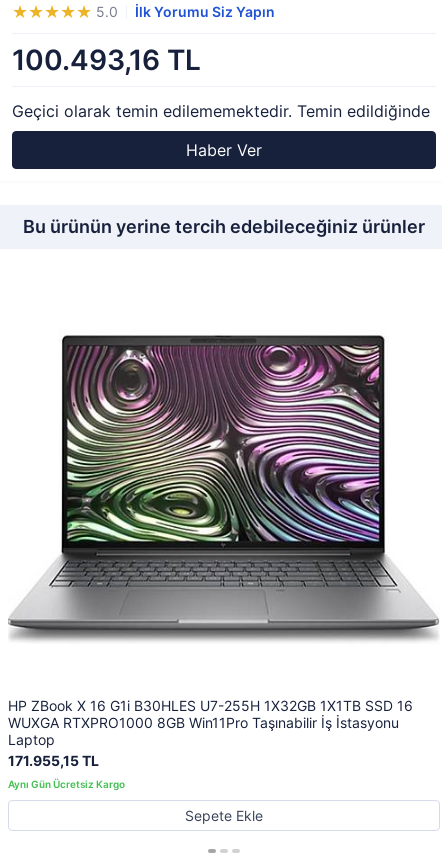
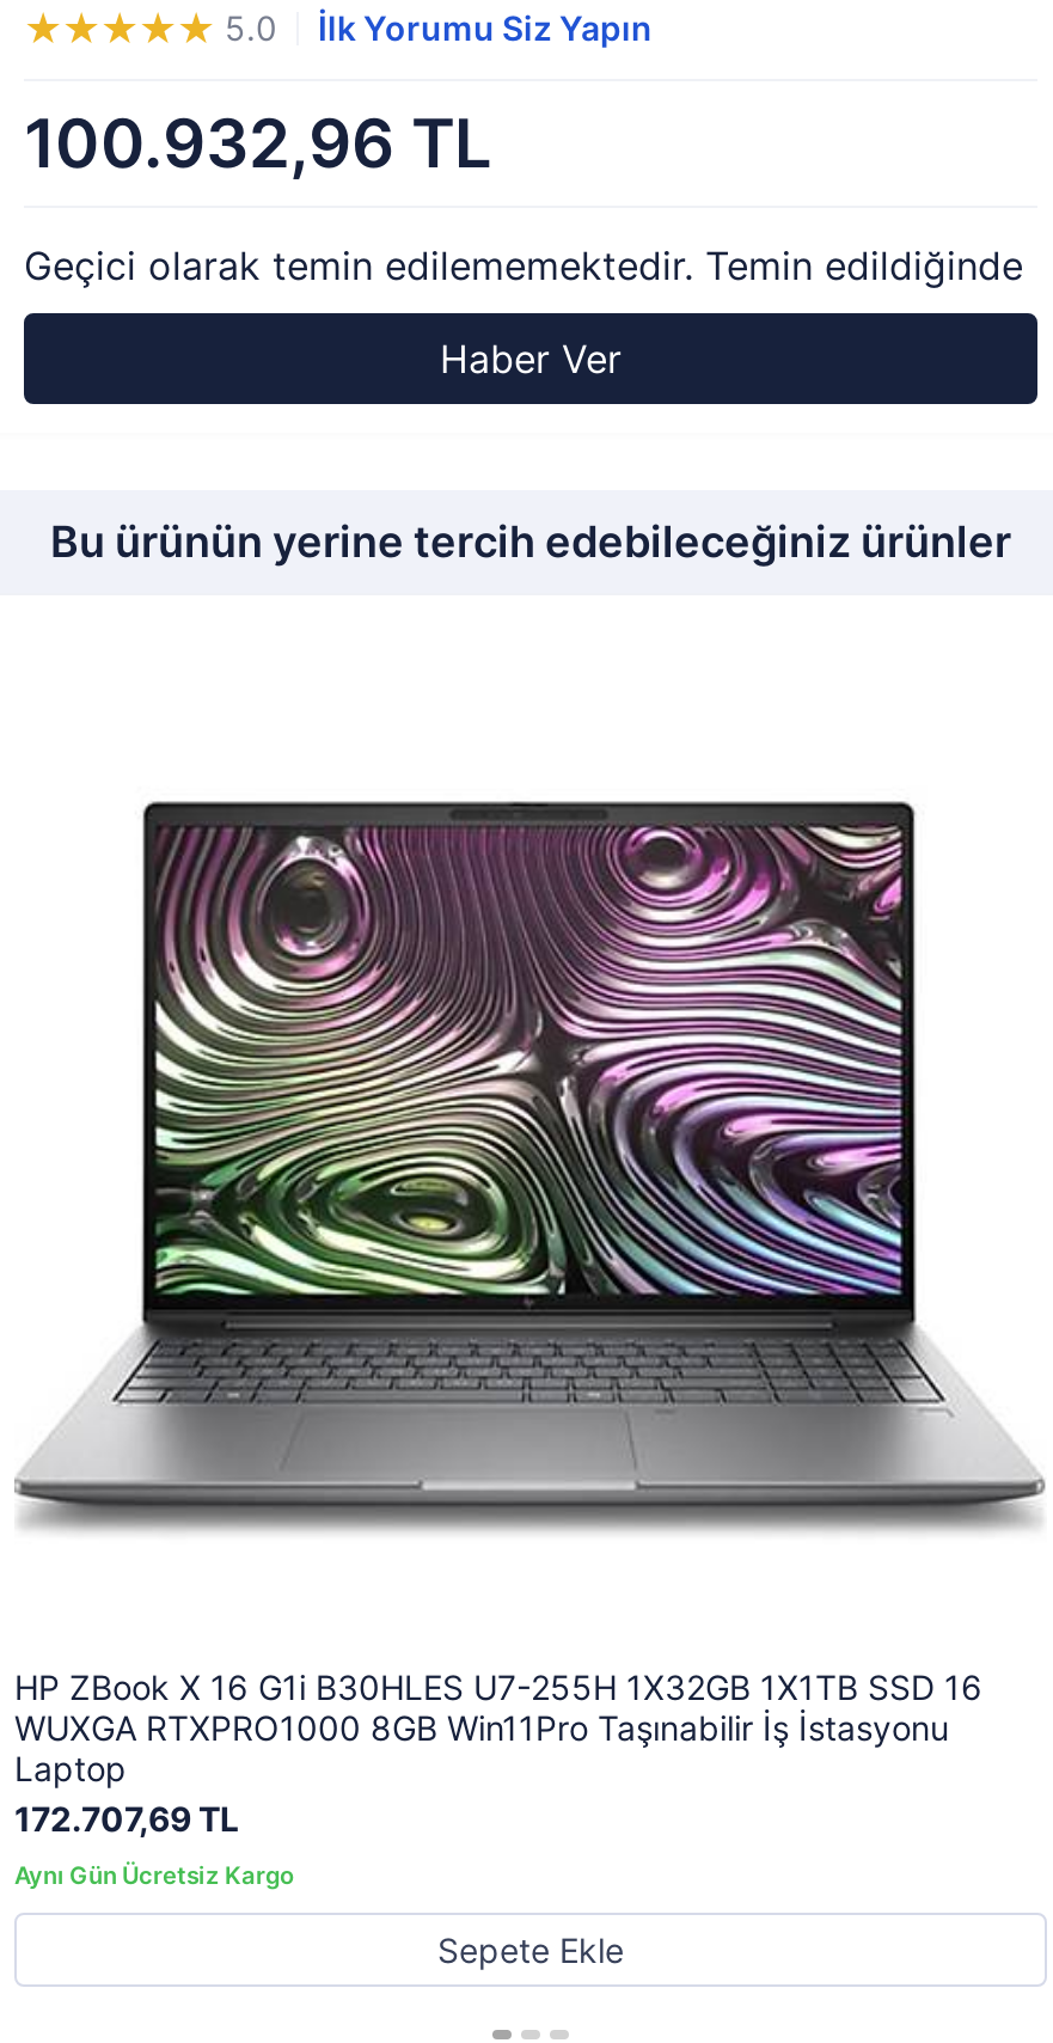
[12,43,201,77] 100.493,16 TL -> [24,103,492,184] 100.932,96 TL
[8,752,99,769] 171.955,15 TL -> [14,1798,239,1839] 172.707,69 TL

